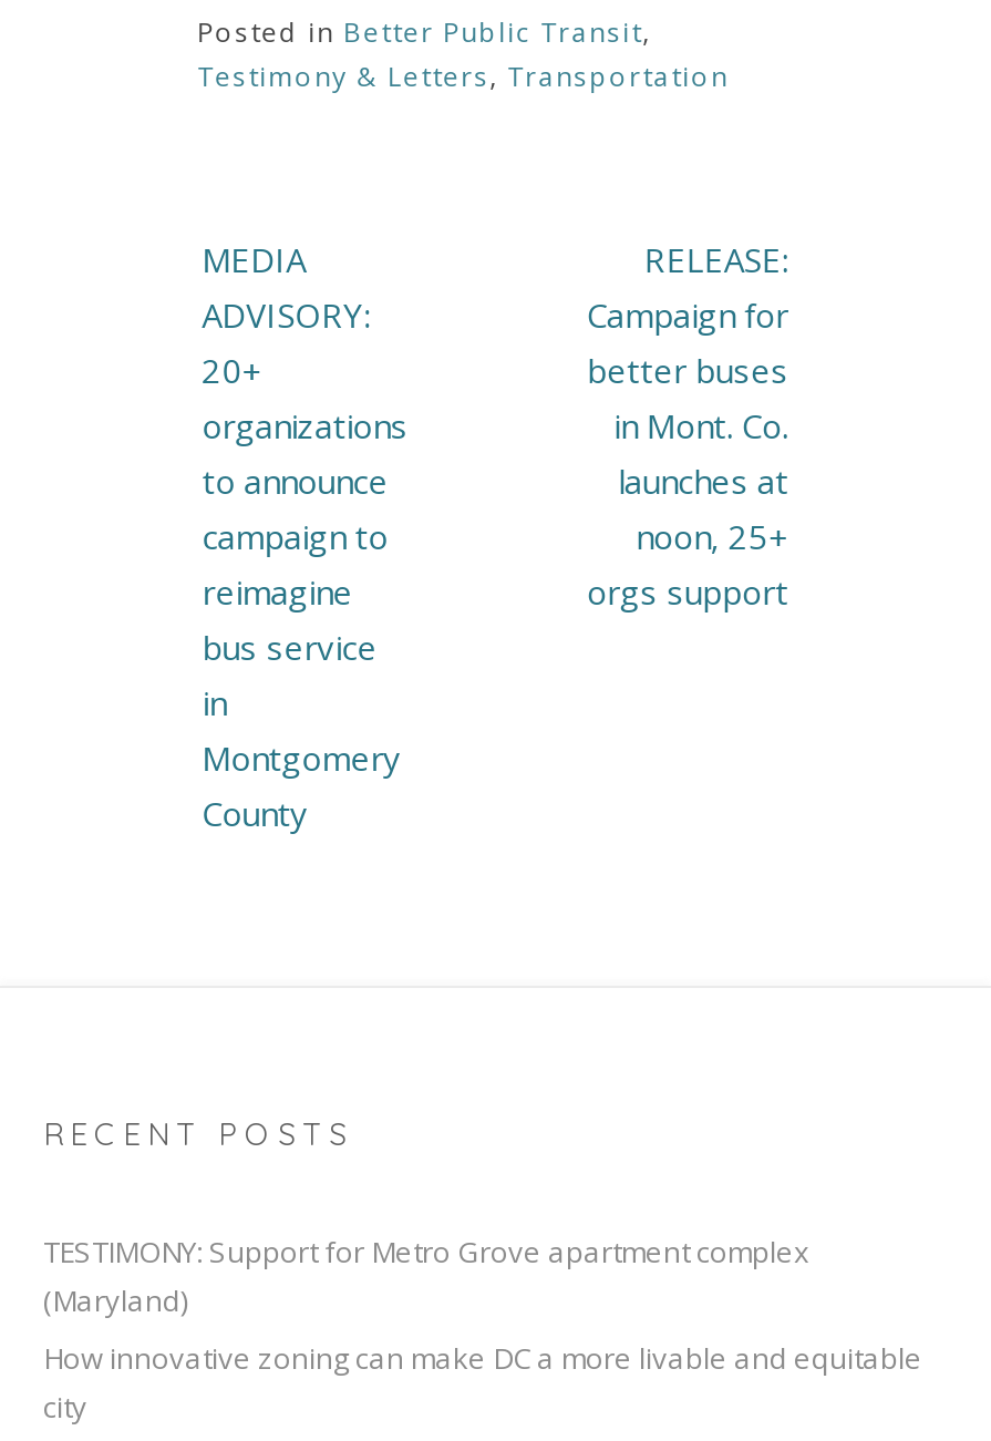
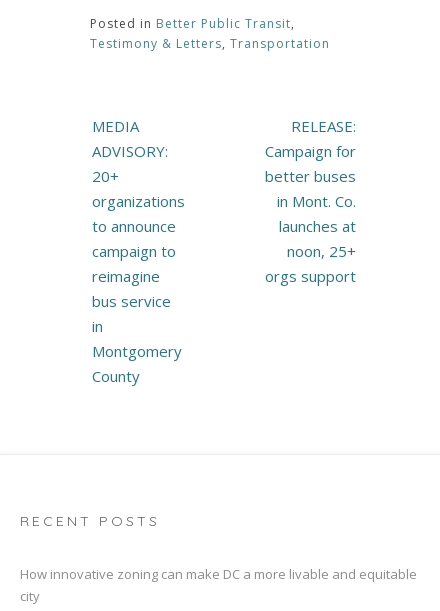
[43,1232,809,1321] TESTIMONY: Support for Metro Grove apartment complex | (Maryland) -> none

